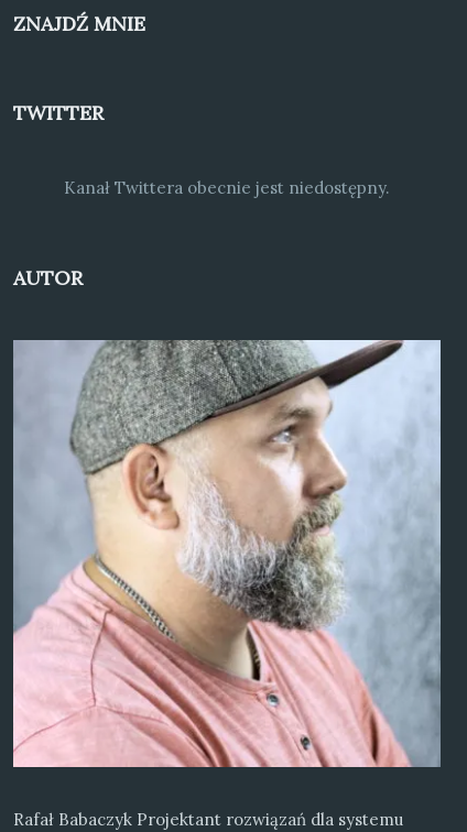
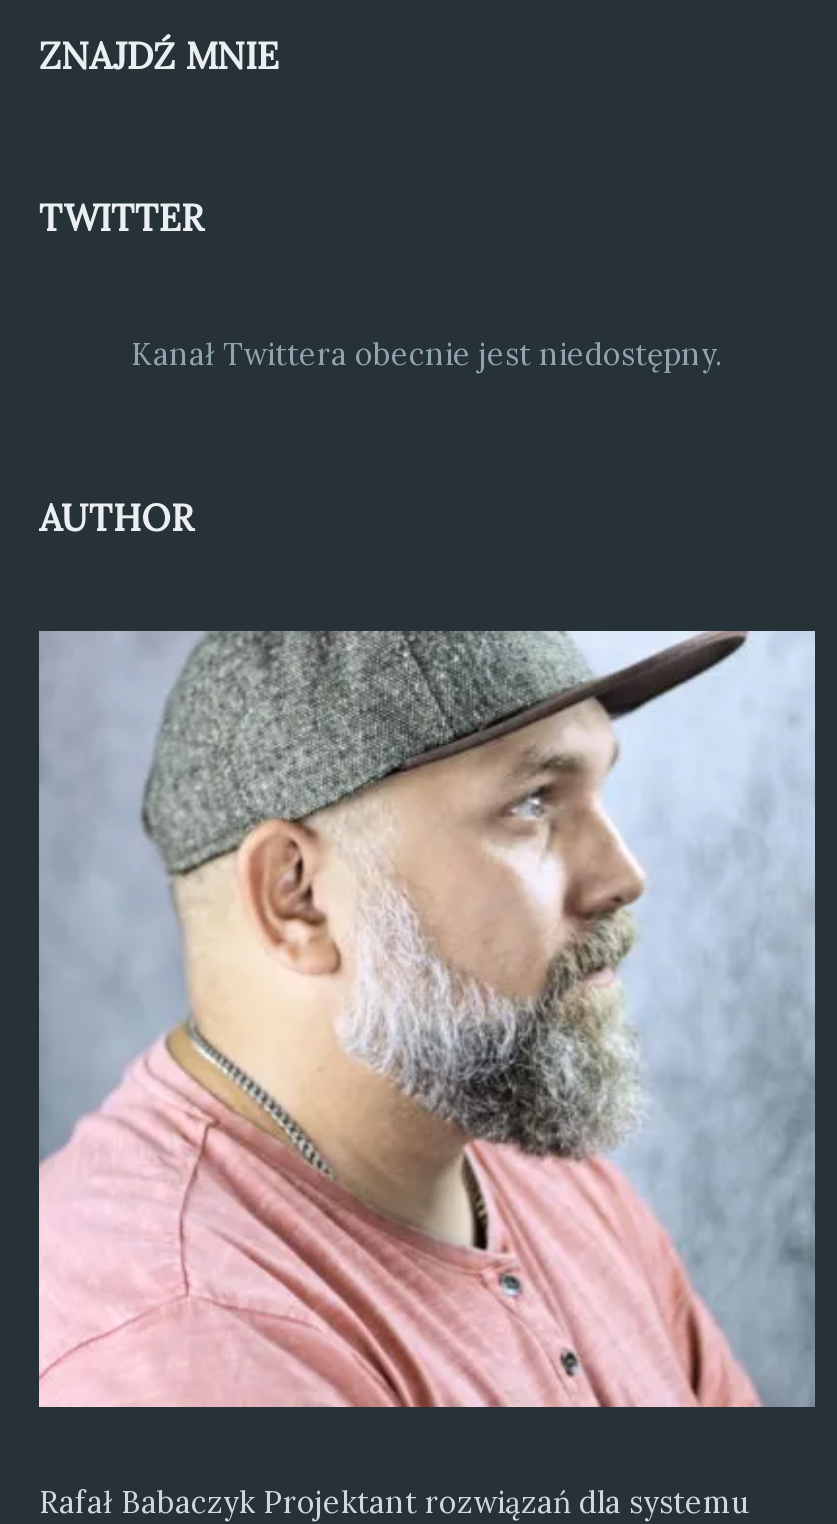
[13,265,83,291] AUTOR -> [39,494,193,540] AUTHOR

